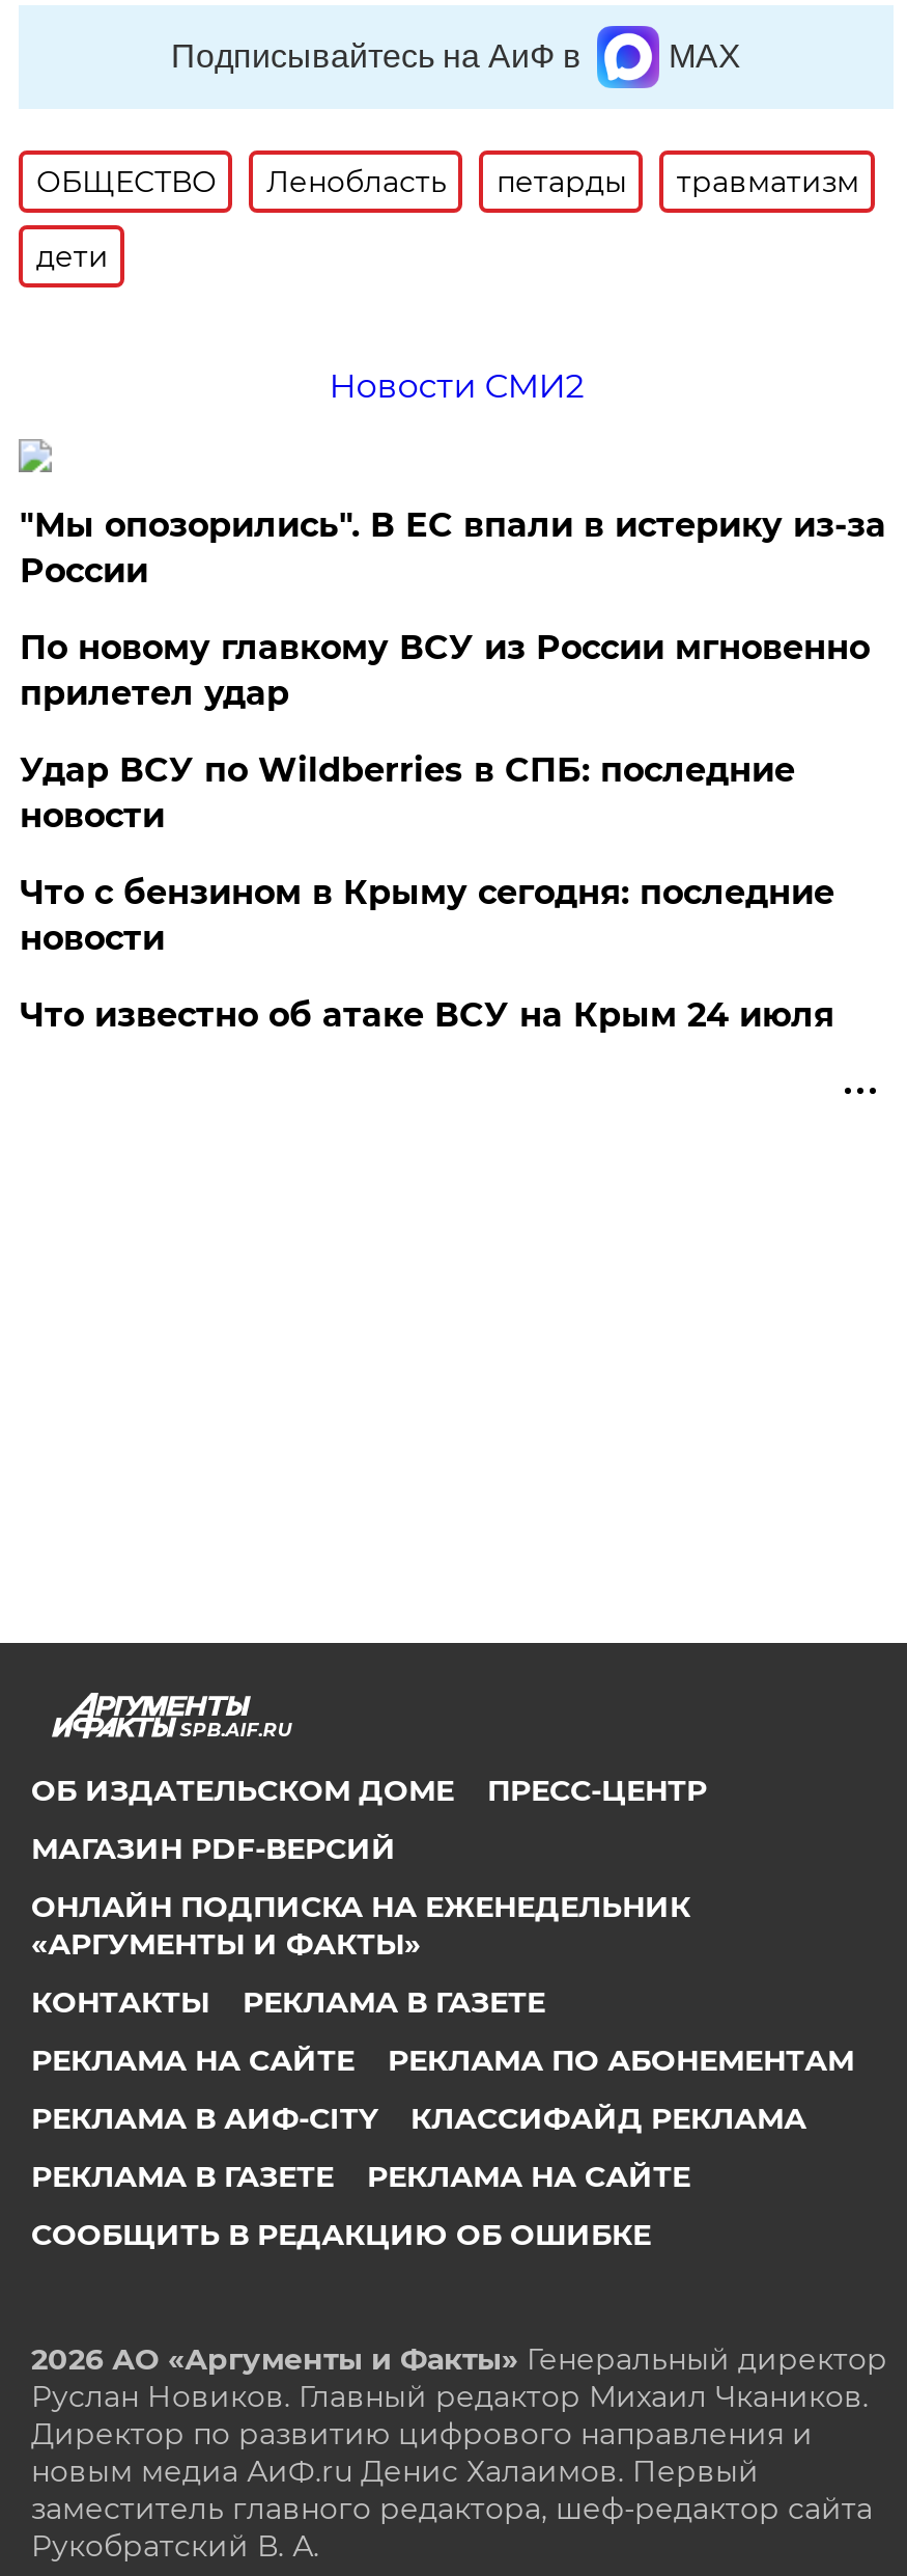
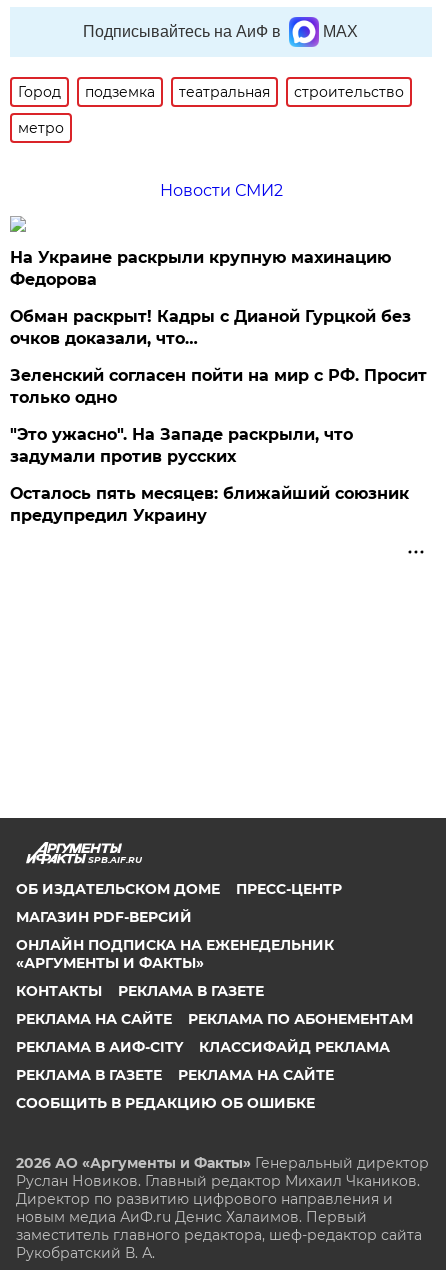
[36,163,859,200] ОБЩЕСТВО | Ленобласть | петарды | травматизм -> [18,83,404,101] Город | подземка | театральная | строительство
[36,237,109,275] дети -> [18,119,64,137] метро
[19,505,886,590] "Мы опозорились". В ЕС впали в истерику из-за | России -> [10,248,391,289] На Украине раскрыли крупную махинацию | Федорова
[19,627,869,713] По новому главкому ВСУ из России мгновенно | прилетел удар -> [10,307,411,348] Обман раскрыт! Кадры с Дианой Гурцкой без | очков доказали, что…
[19,750,795,835] Удар ВСУ по Wildberries в СПБ: последние | новости -> [10,366,427,407] Зеленский согласен пойти на мир с РФ. Просит | только одно
[19,872,834,958] Что с бензином в Крыму сегодня: последние | новости -> [10,425,353,466] "Это ужасно". На Западе раскрыли, что | задумали против русских
[19,995,834,1034] Что известно об атаке ВСУ на Крым 24 июля -> [10,484,409,525] Осталось пять месяцев: ближайший союзник | предупредил Украину

